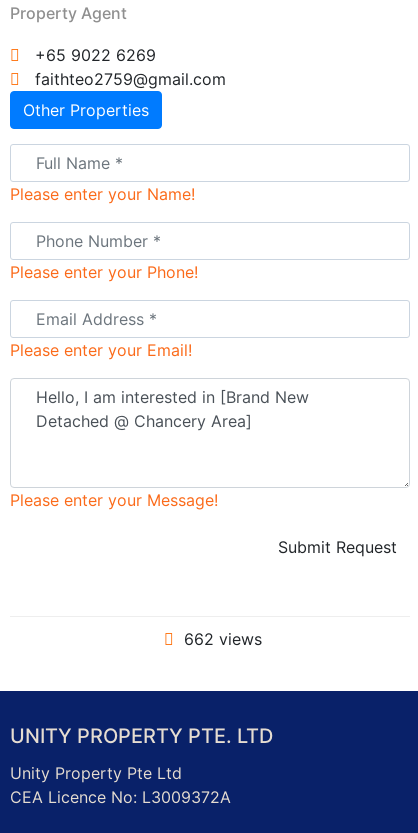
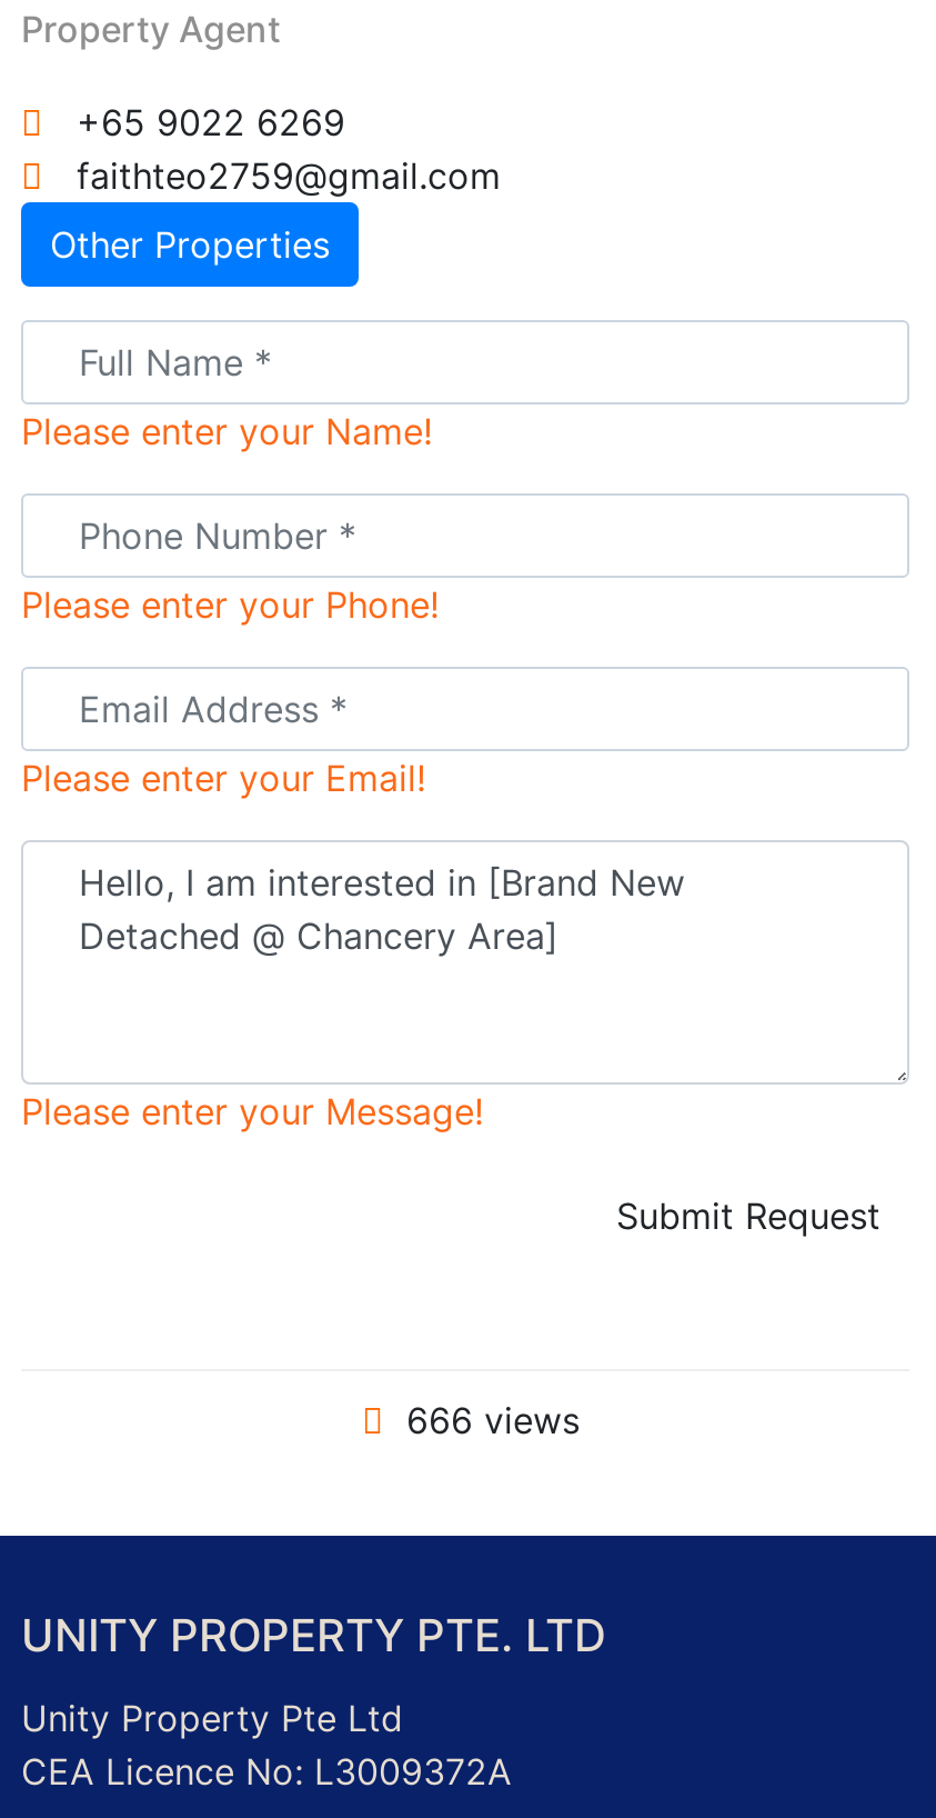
[178,629,261,649] 662 views -> [395,1398,580,1442] 666 views

